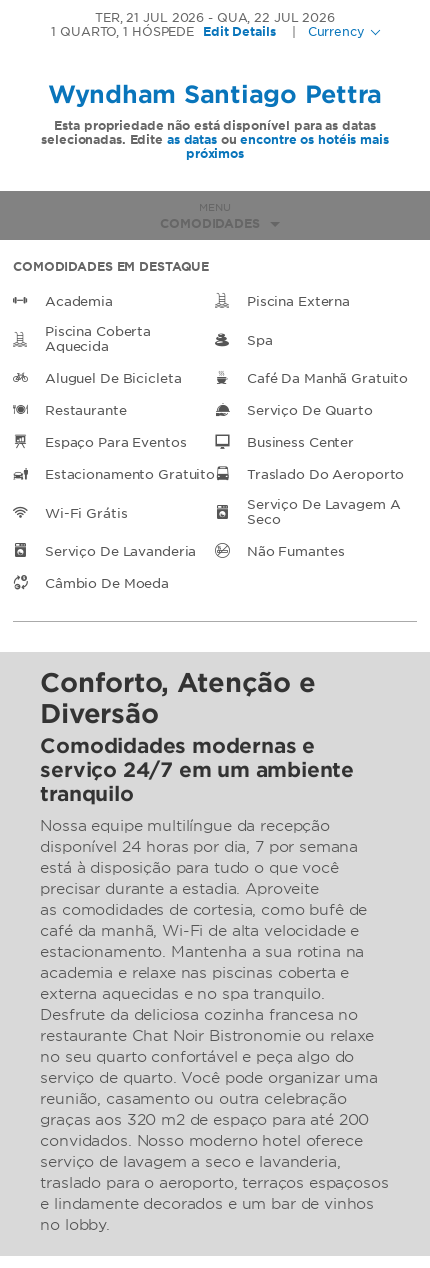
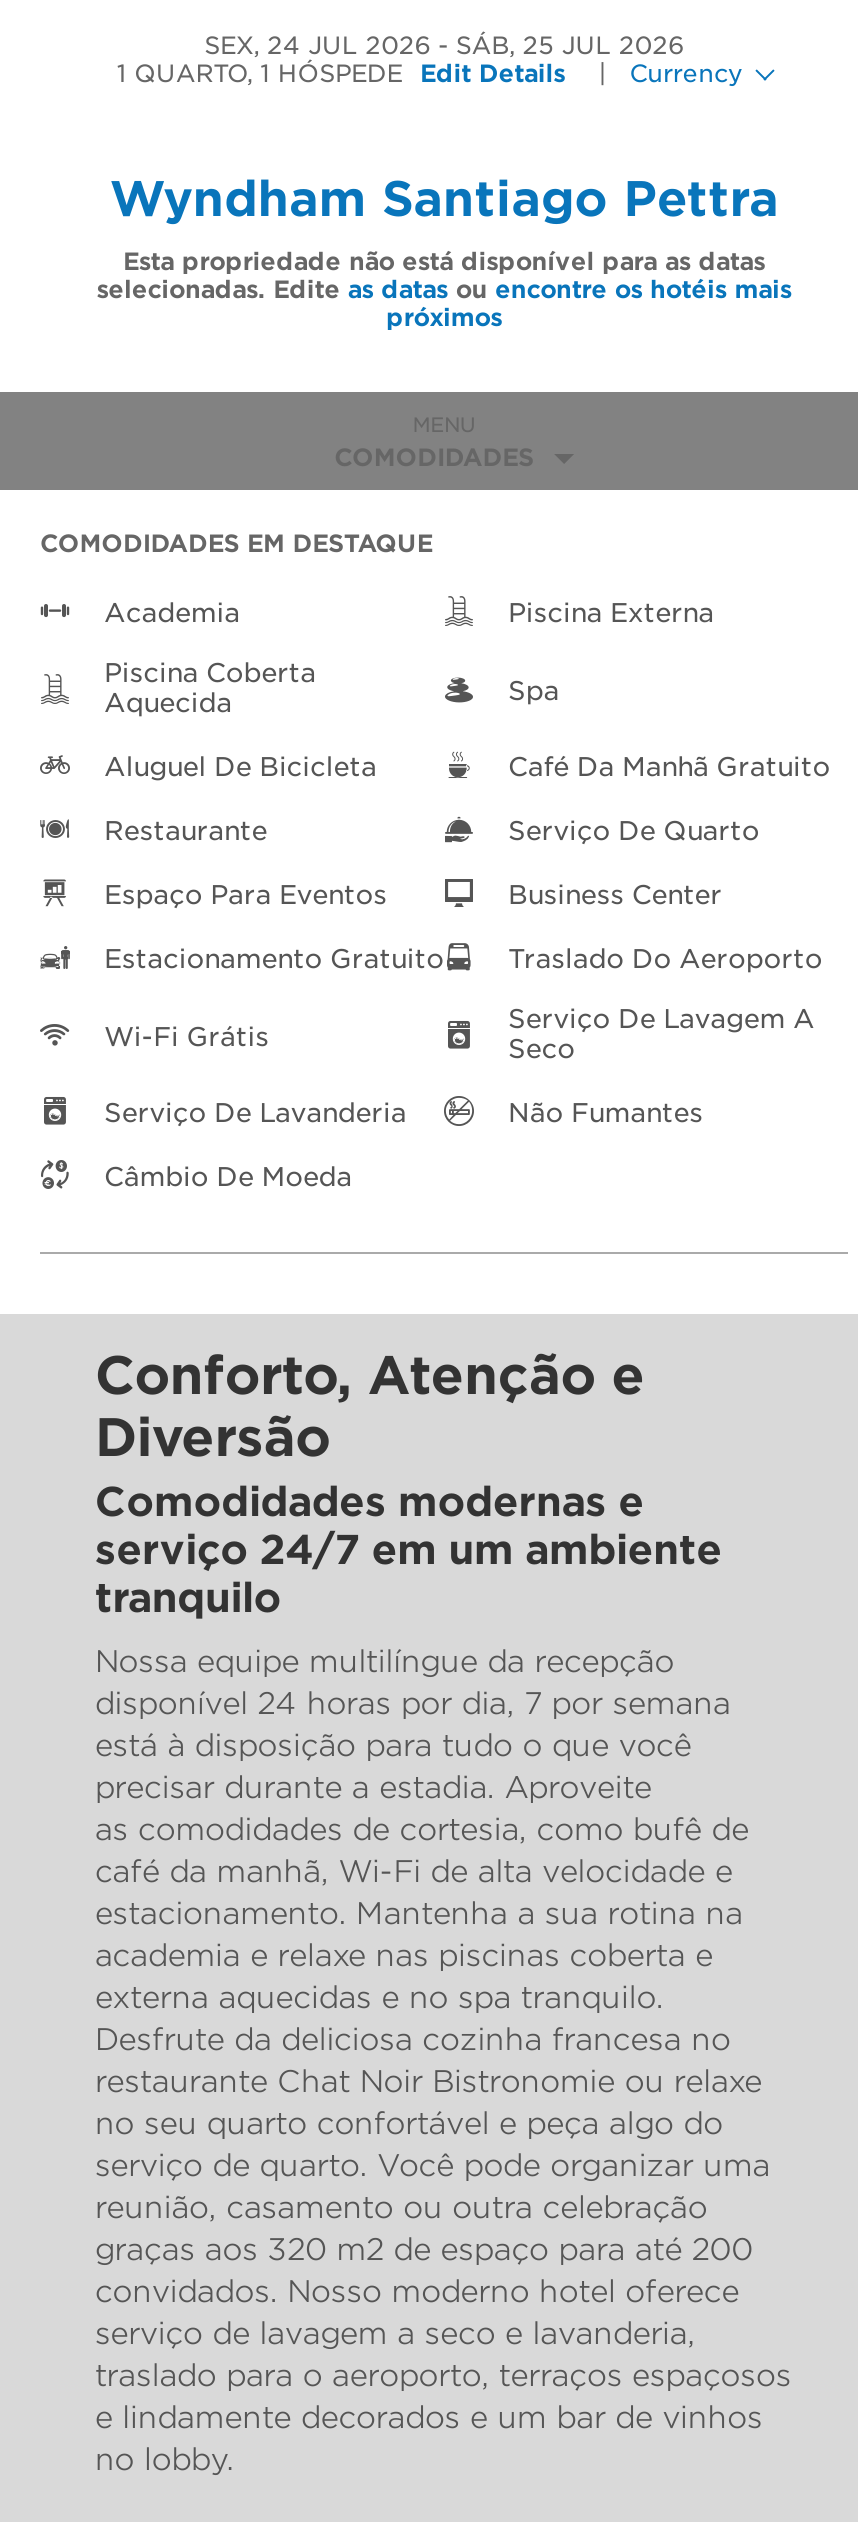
[95,10,204,25] TER, 21 JUL 2026 -> [204,30,430,60] SEX, 24 JUL 2026
[217,10,335,25] QUA, 22 JUL 2026 -> [456,30,684,60] SÁB, 25 JUL 2026

